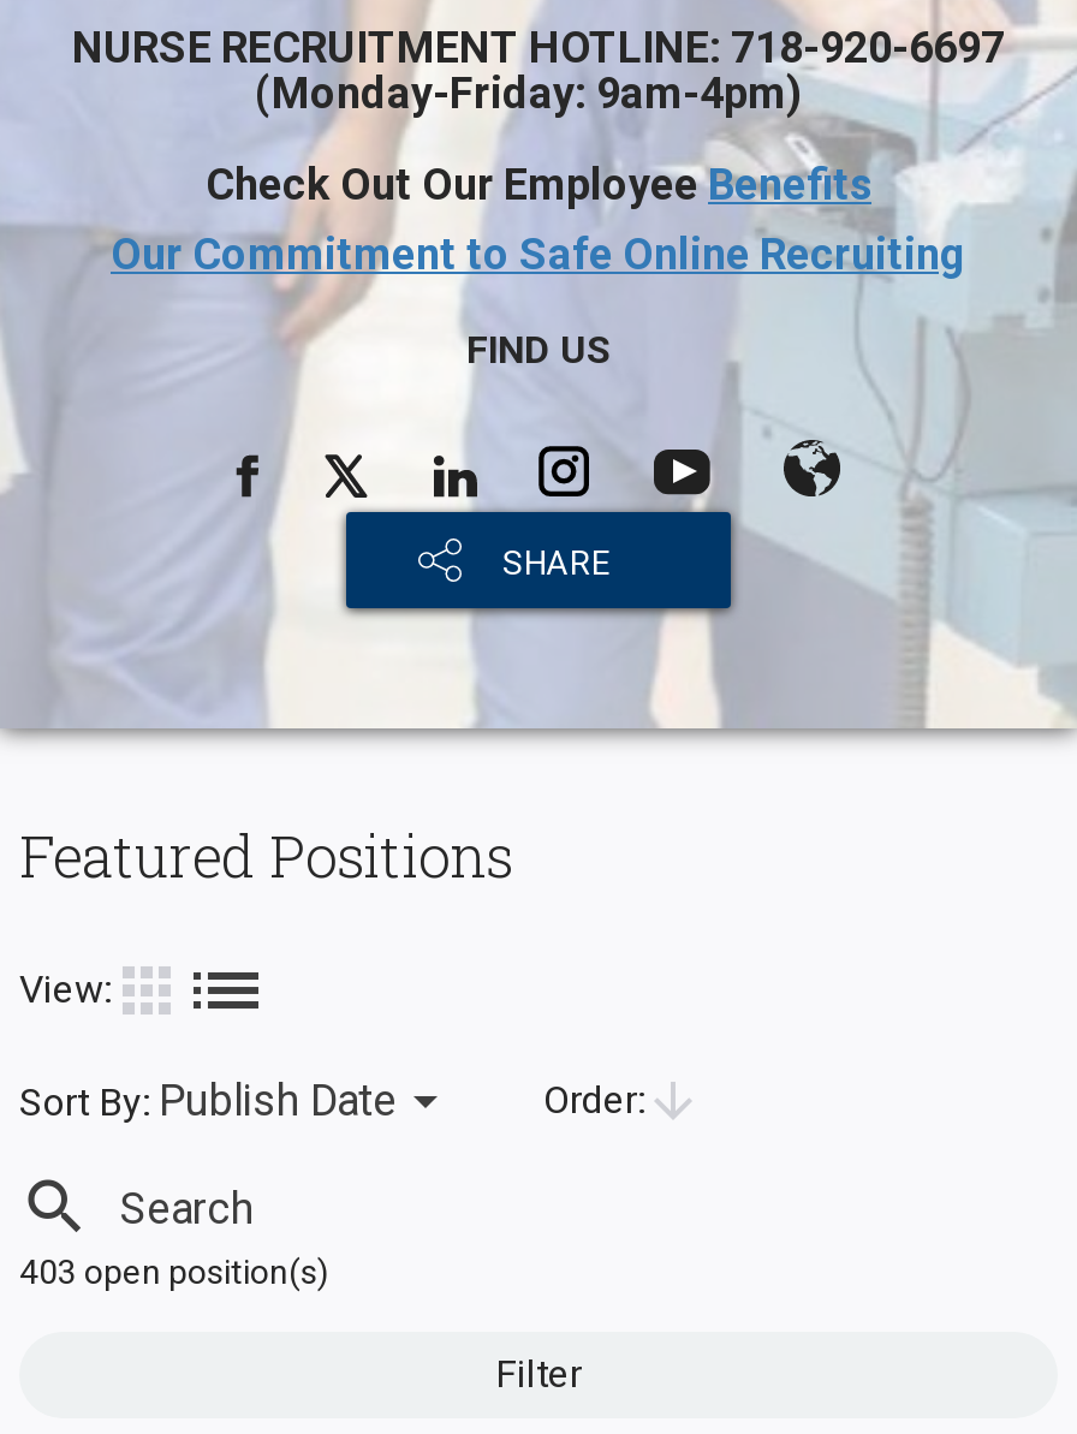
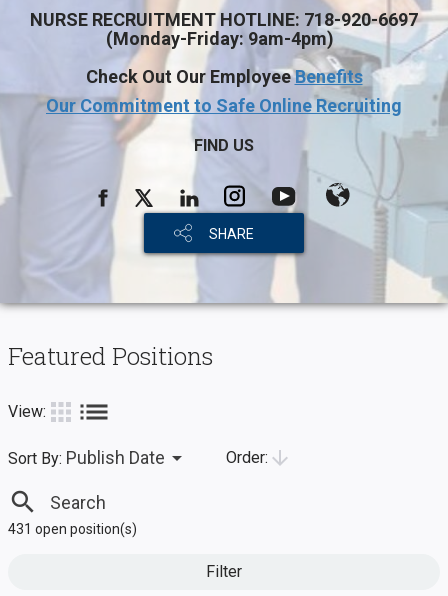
[19,1252,329,1291] 403 open position(s) -> [8,521,137,537] 431 open position(s)

